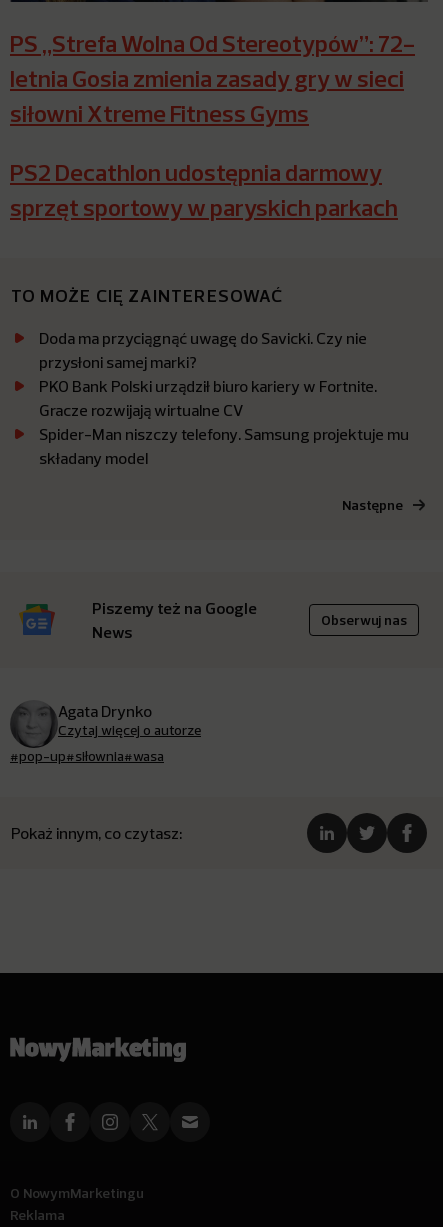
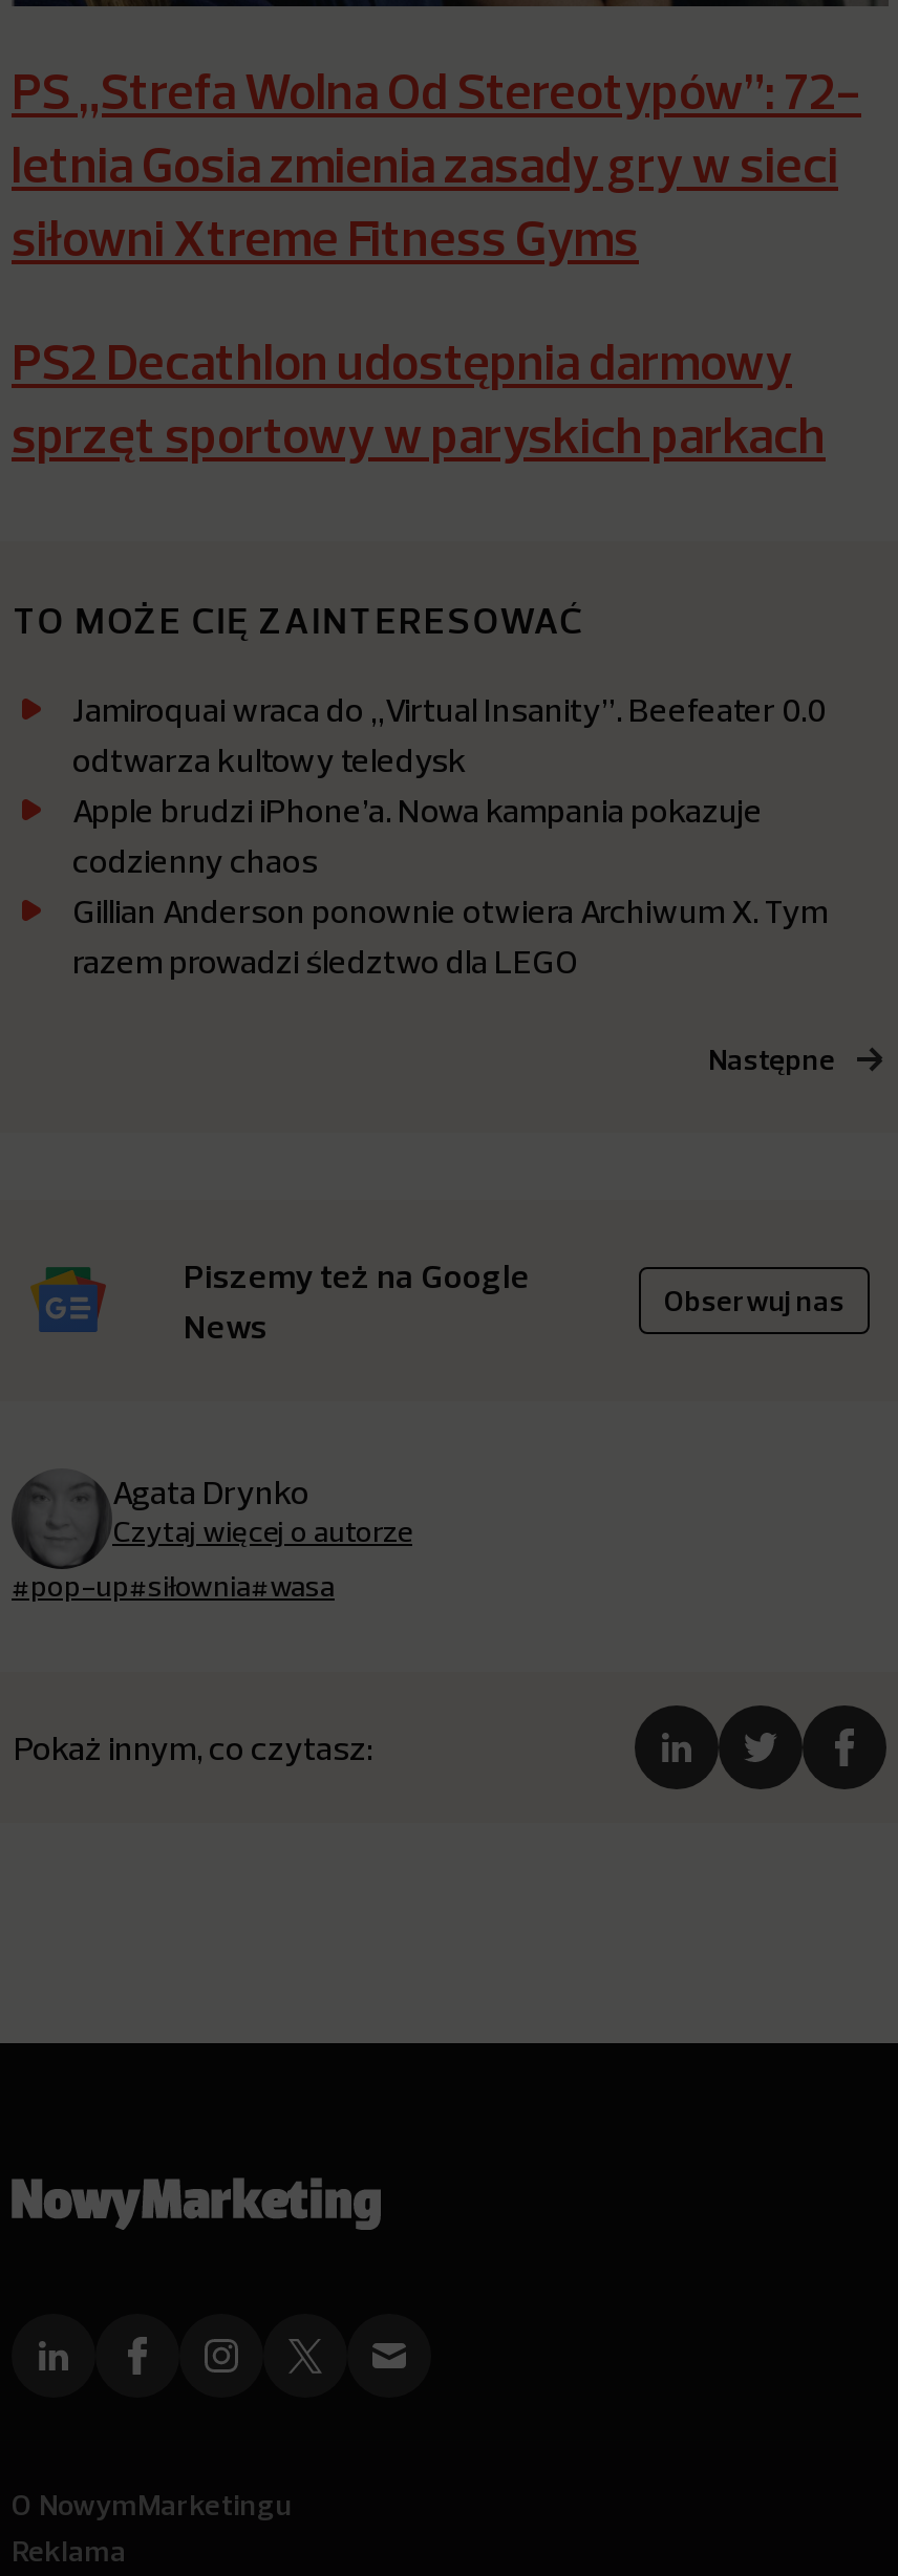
[39,327,409,467] Doda ma przyciągnąć uwagę do Savicki. Czy nie | przysłoni samej marki? | PKO Bank Polski urządził biuro kariery w Fortnite. | Gracze rozwijają wirtualne CV | Spider-Man niszczy telefony. Samsung projektuje mu | składany model -> [72,687,828,981] Jamiroquai wraca do „Virtual Insanity”. Beefeater 0.0 | odtwarza kultowy teledysk | Apple brudzi iPhone’a. Nowa kampania pokazuje | codzienny chaos | Gillian Anderson ponownie otwiera Archiwum X. Tym | razem prowadzi śledztwo dla LEGO

